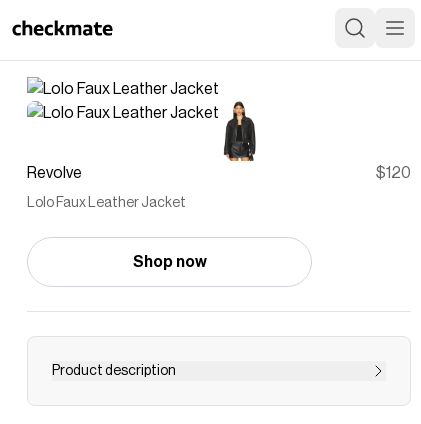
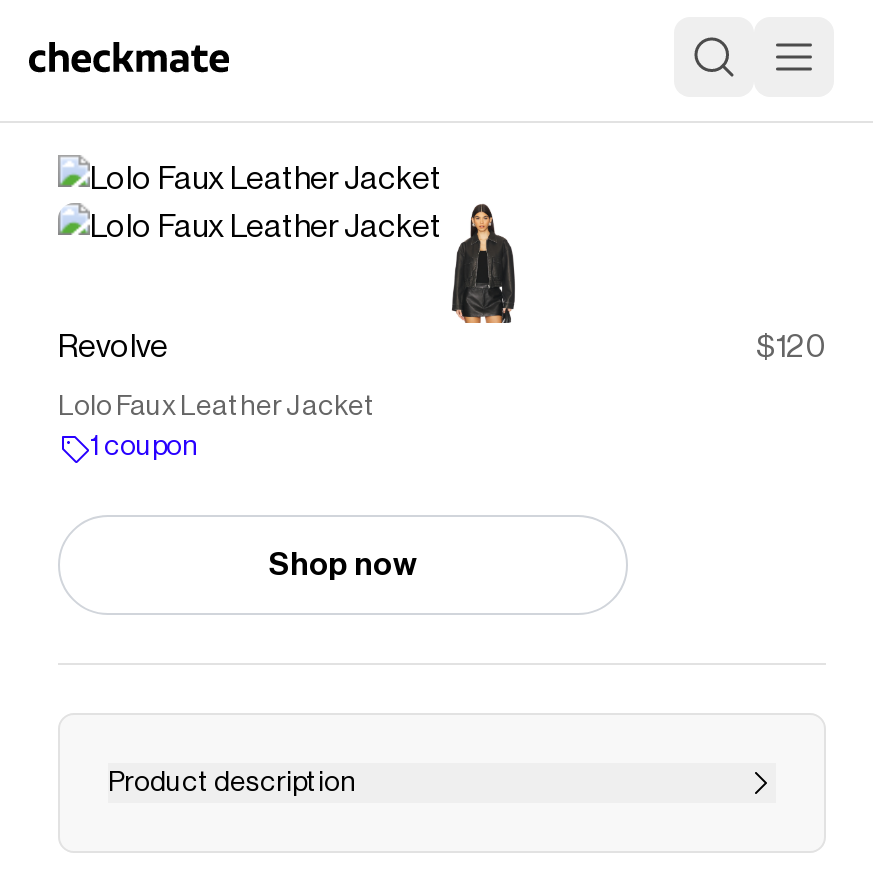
none -> [90,433,198,461] 1 coupon

